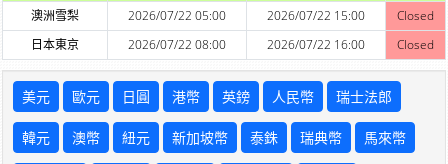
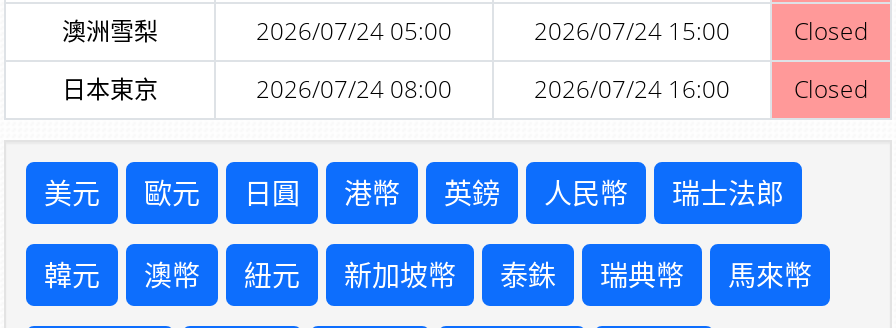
[128,7,226,24] 2026/07/22 05:00 -> [256,14,452,48] 2026/07/24 05:00
[267,7,434,24] 2026/07/22 15:00 Closed -> [534,14,868,48] 2026/07/24 15:00 Closed
[128,36,226,53] 2026/07/22 08:00 -> [256,72,452,106] 2026/07/24 08:00
[267,36,434,53] 2026/07/22 16:00 Closed -> [534,72,868,106] 2026/07/24 16:00 Closed

